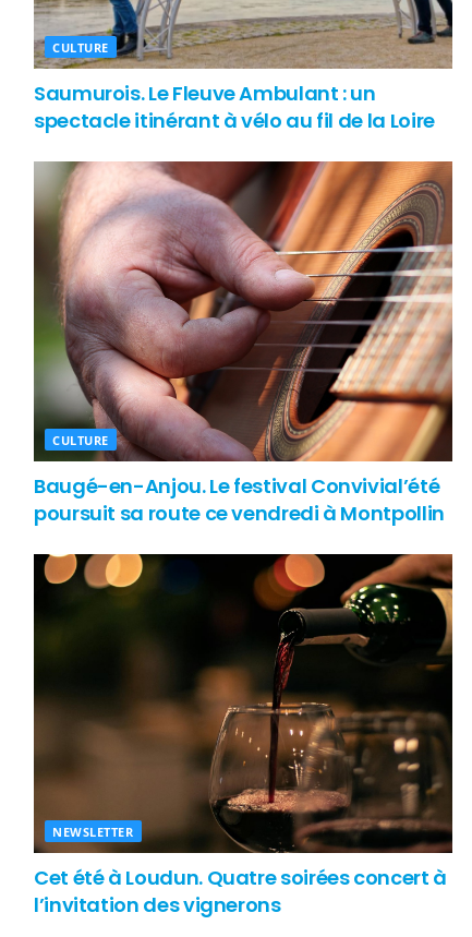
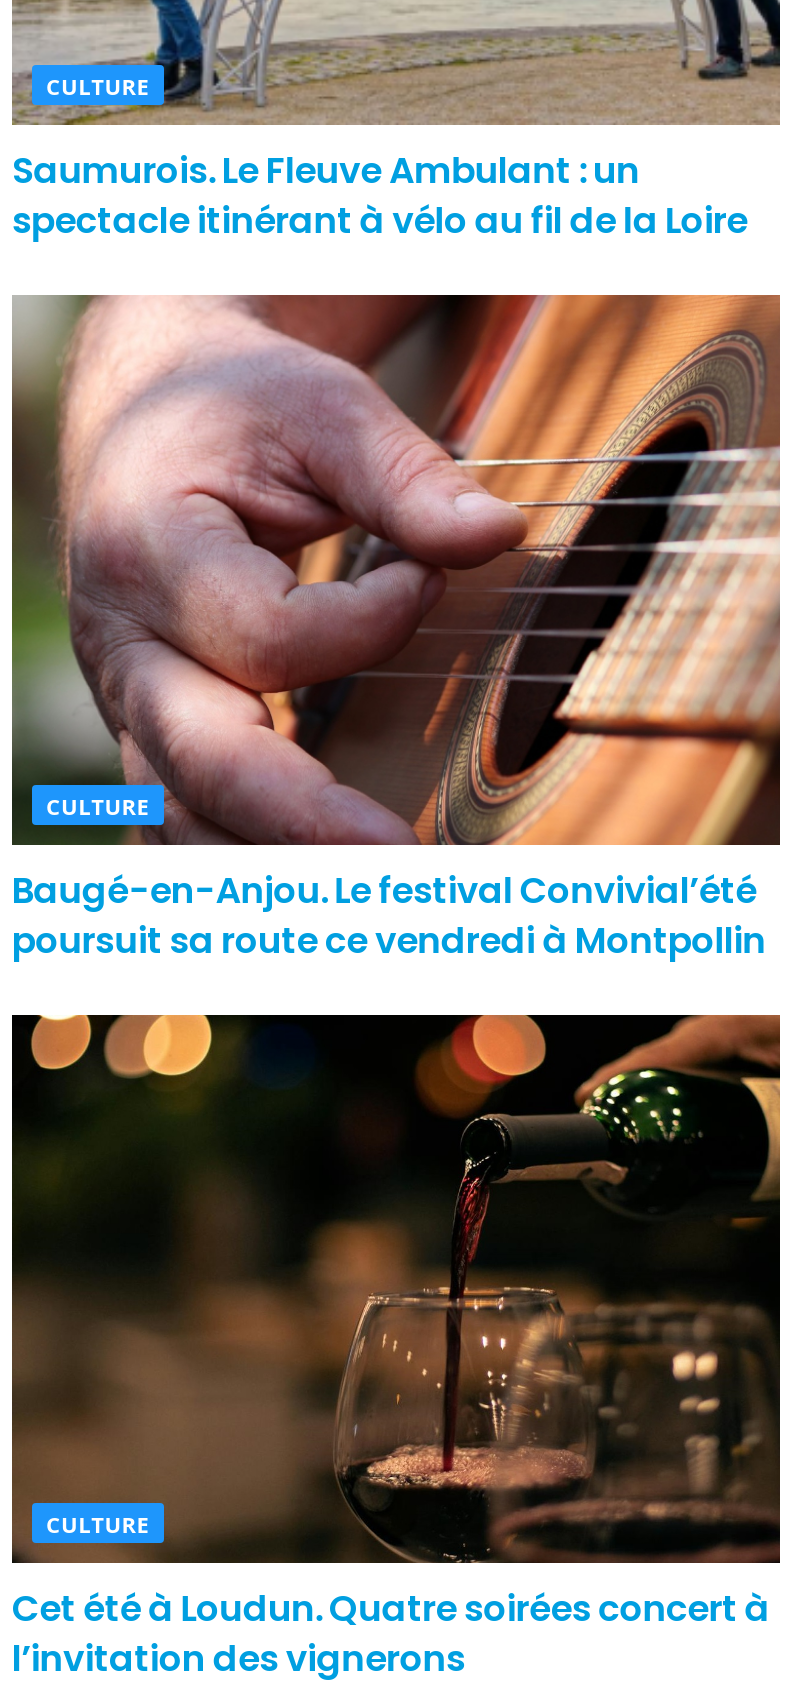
[52,824,134,840] NEWSLETTER -> [46,1510,150,1540] CULTURE

